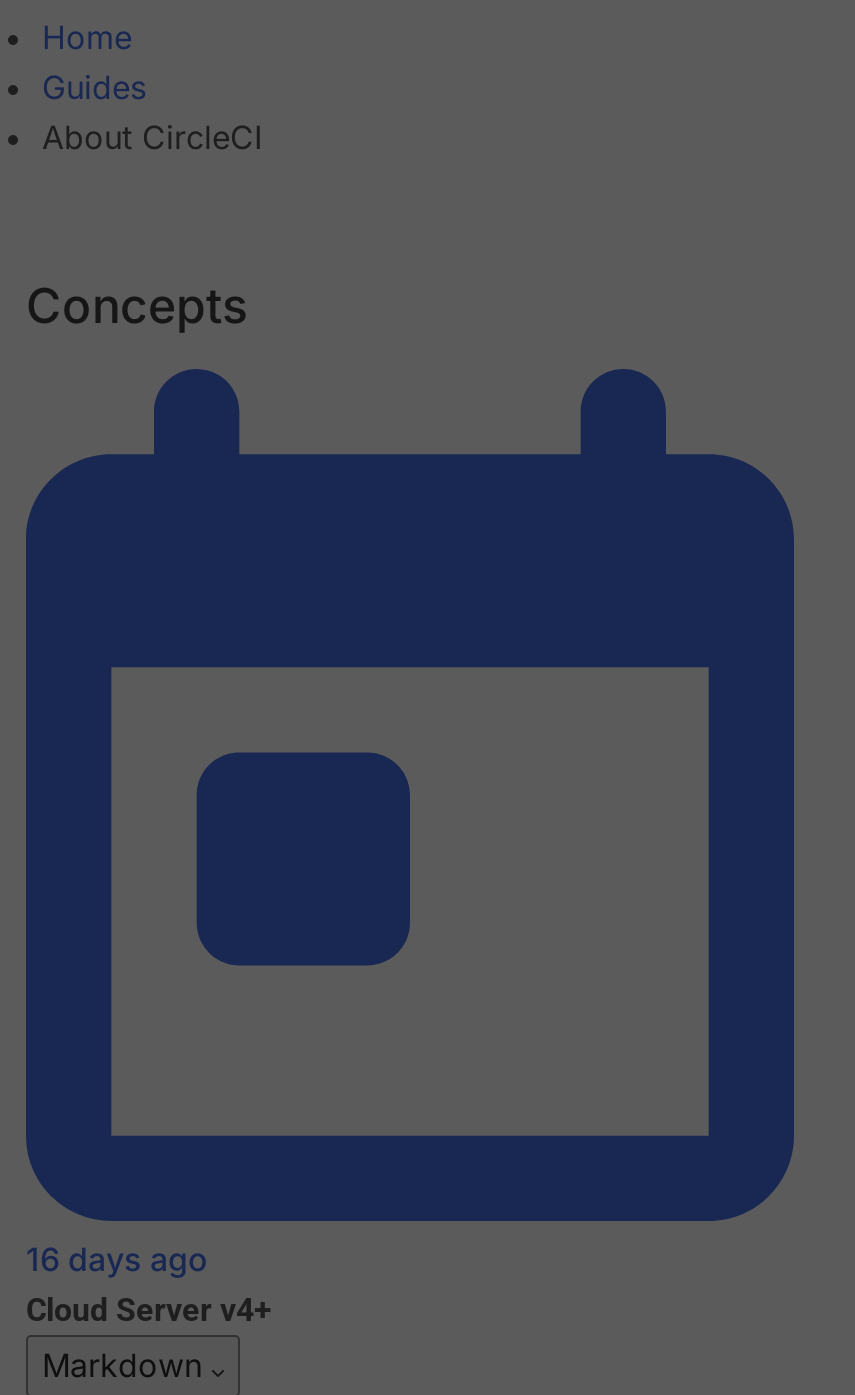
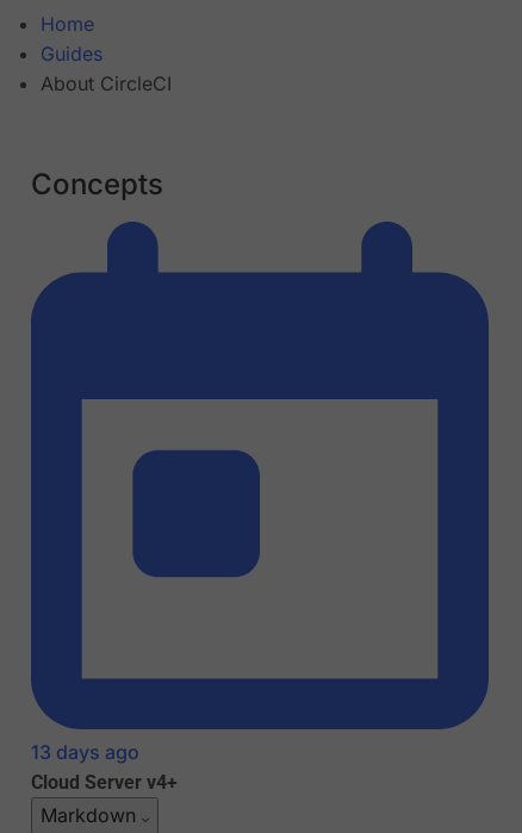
[26,1240,208,1280] 16 days ago -> [31,741,139,764] 13 days ago

